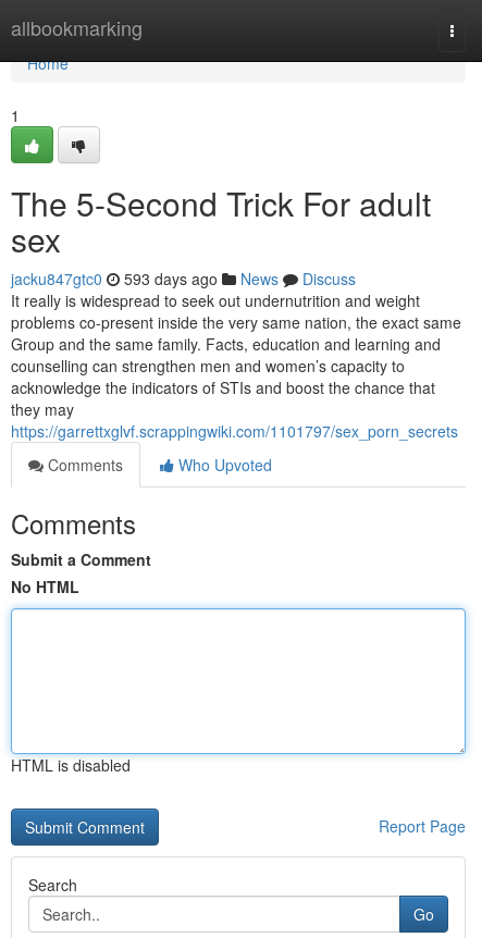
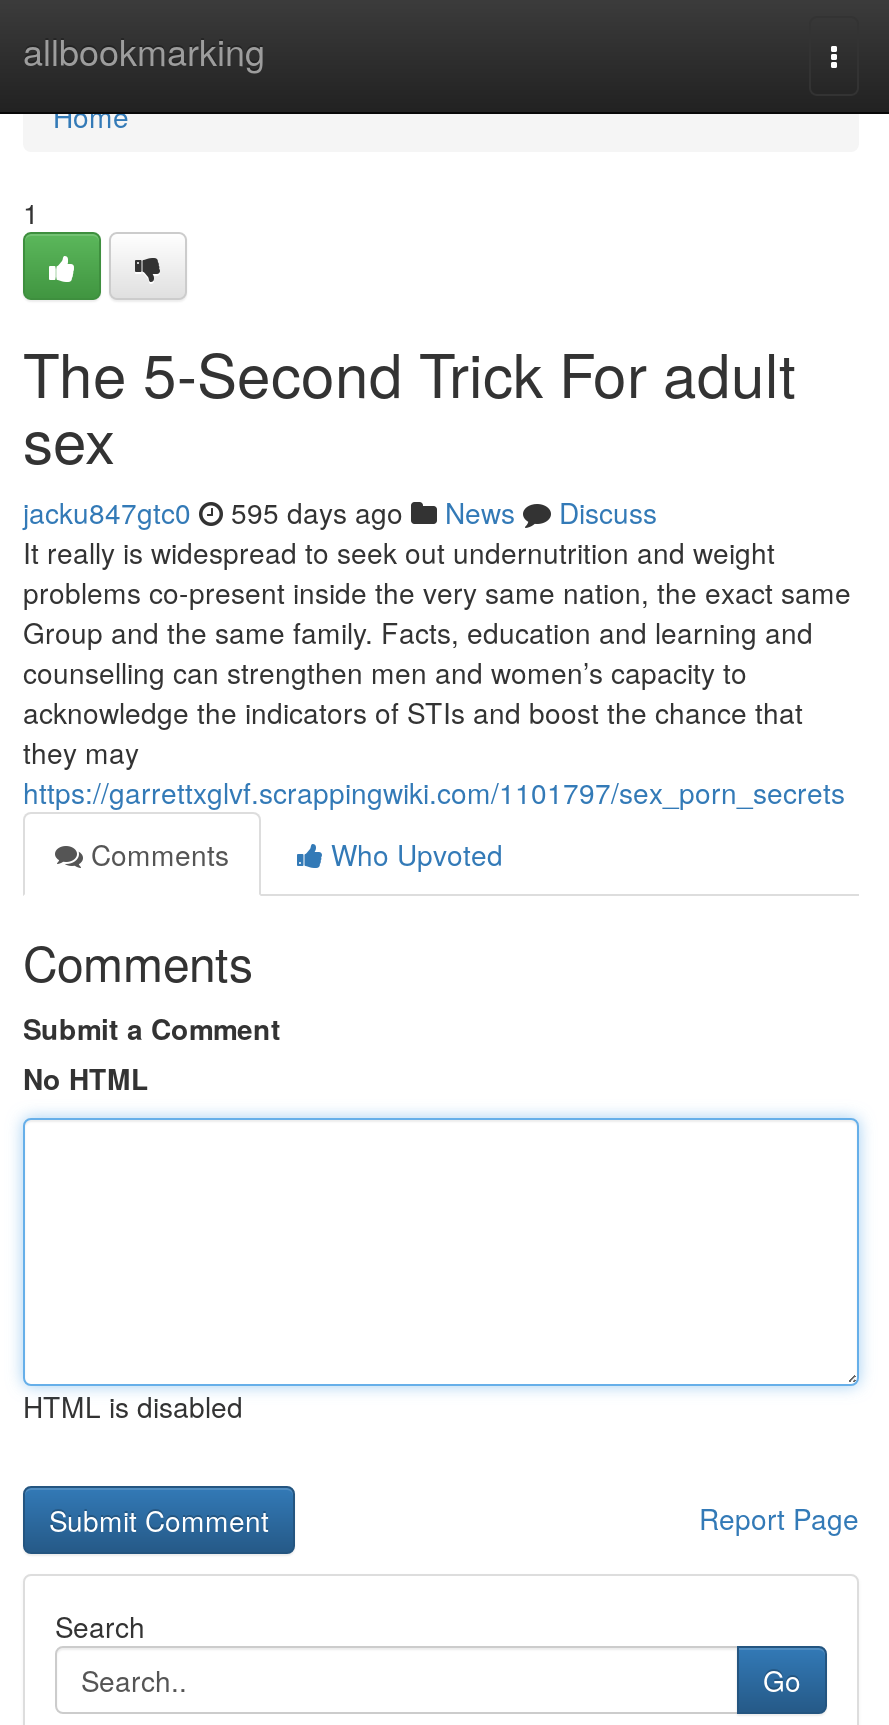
[11,268,356,289] jacku847gtc0 593 days ago News Discuss -> [23,492,657,532] jacku847gtc0 595 days ago News Discuss

